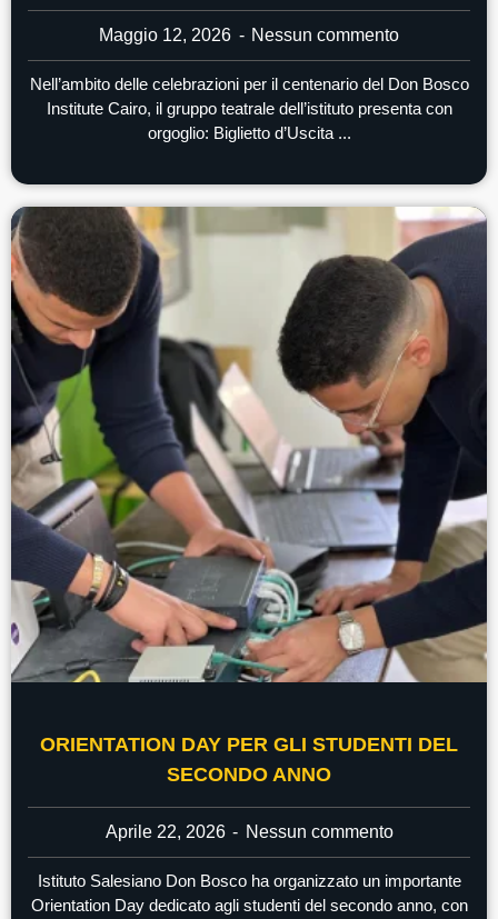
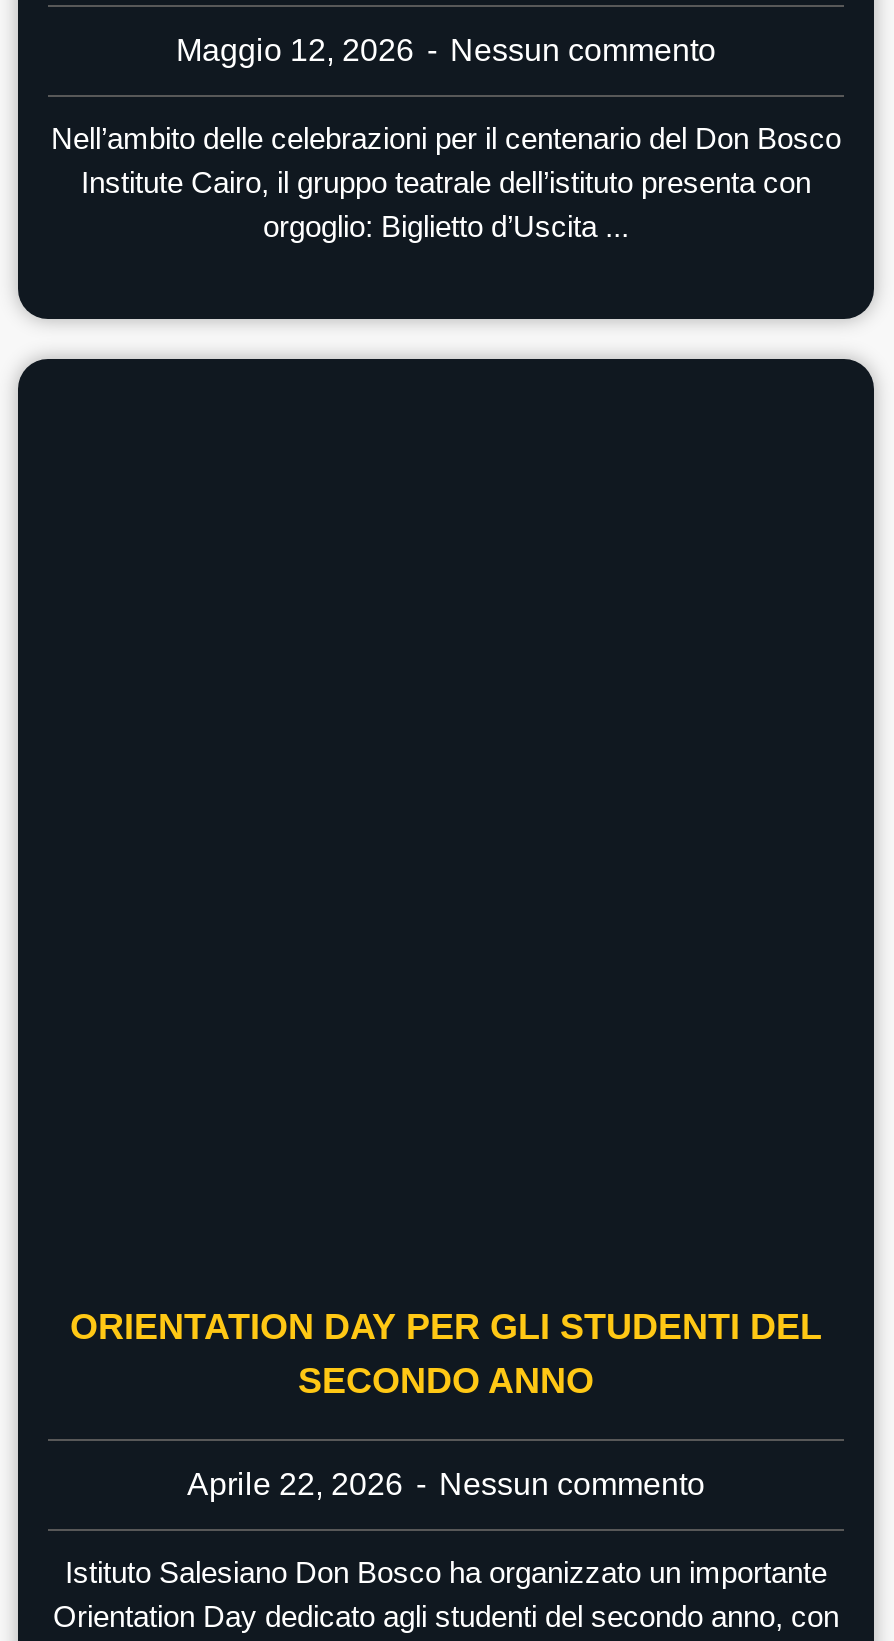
[10,206,487,683] [image] -> none

